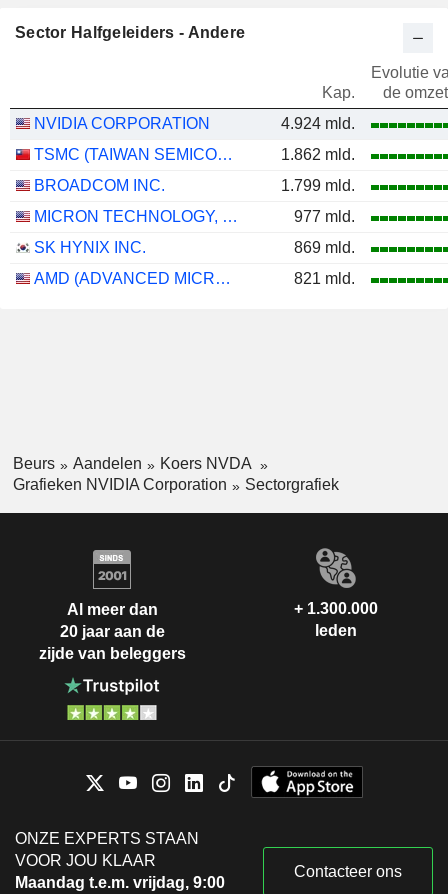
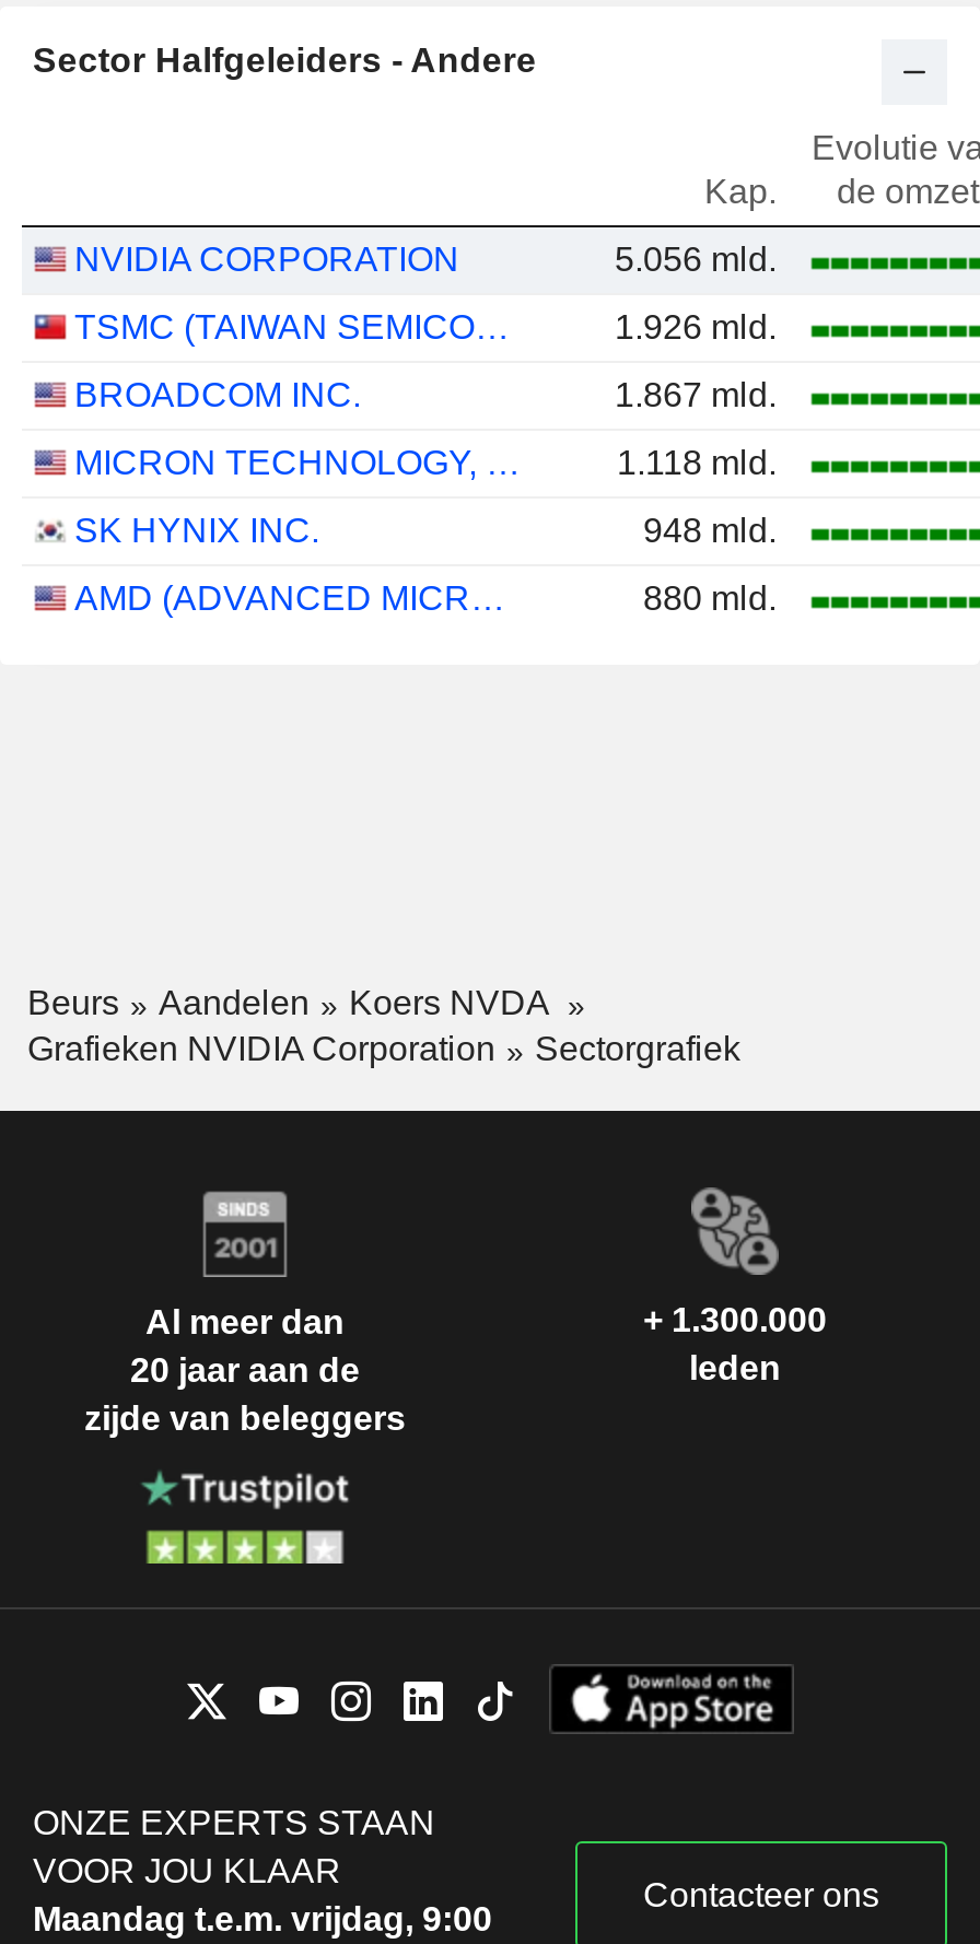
[281,115,355,132] 4.924 mld. -> [615,241,777,278] 5.056 mld.
[281,146,355,163] 1.862 mld. -> [615,308,777,346] 1.926 mld.
[281,177,355,194] 1.799 mld. -> [615,376,777,413] 1.867 mld.
[294,208,355,225] 977 mld. -> [617,444,777,481] 1.118 mld.
[294,239,355,256] 869 mld. -> [643,512,777,549] 948 mld.
[294,270,355,287] 821 mld. -> [643,579,777,617] 880 mld.

